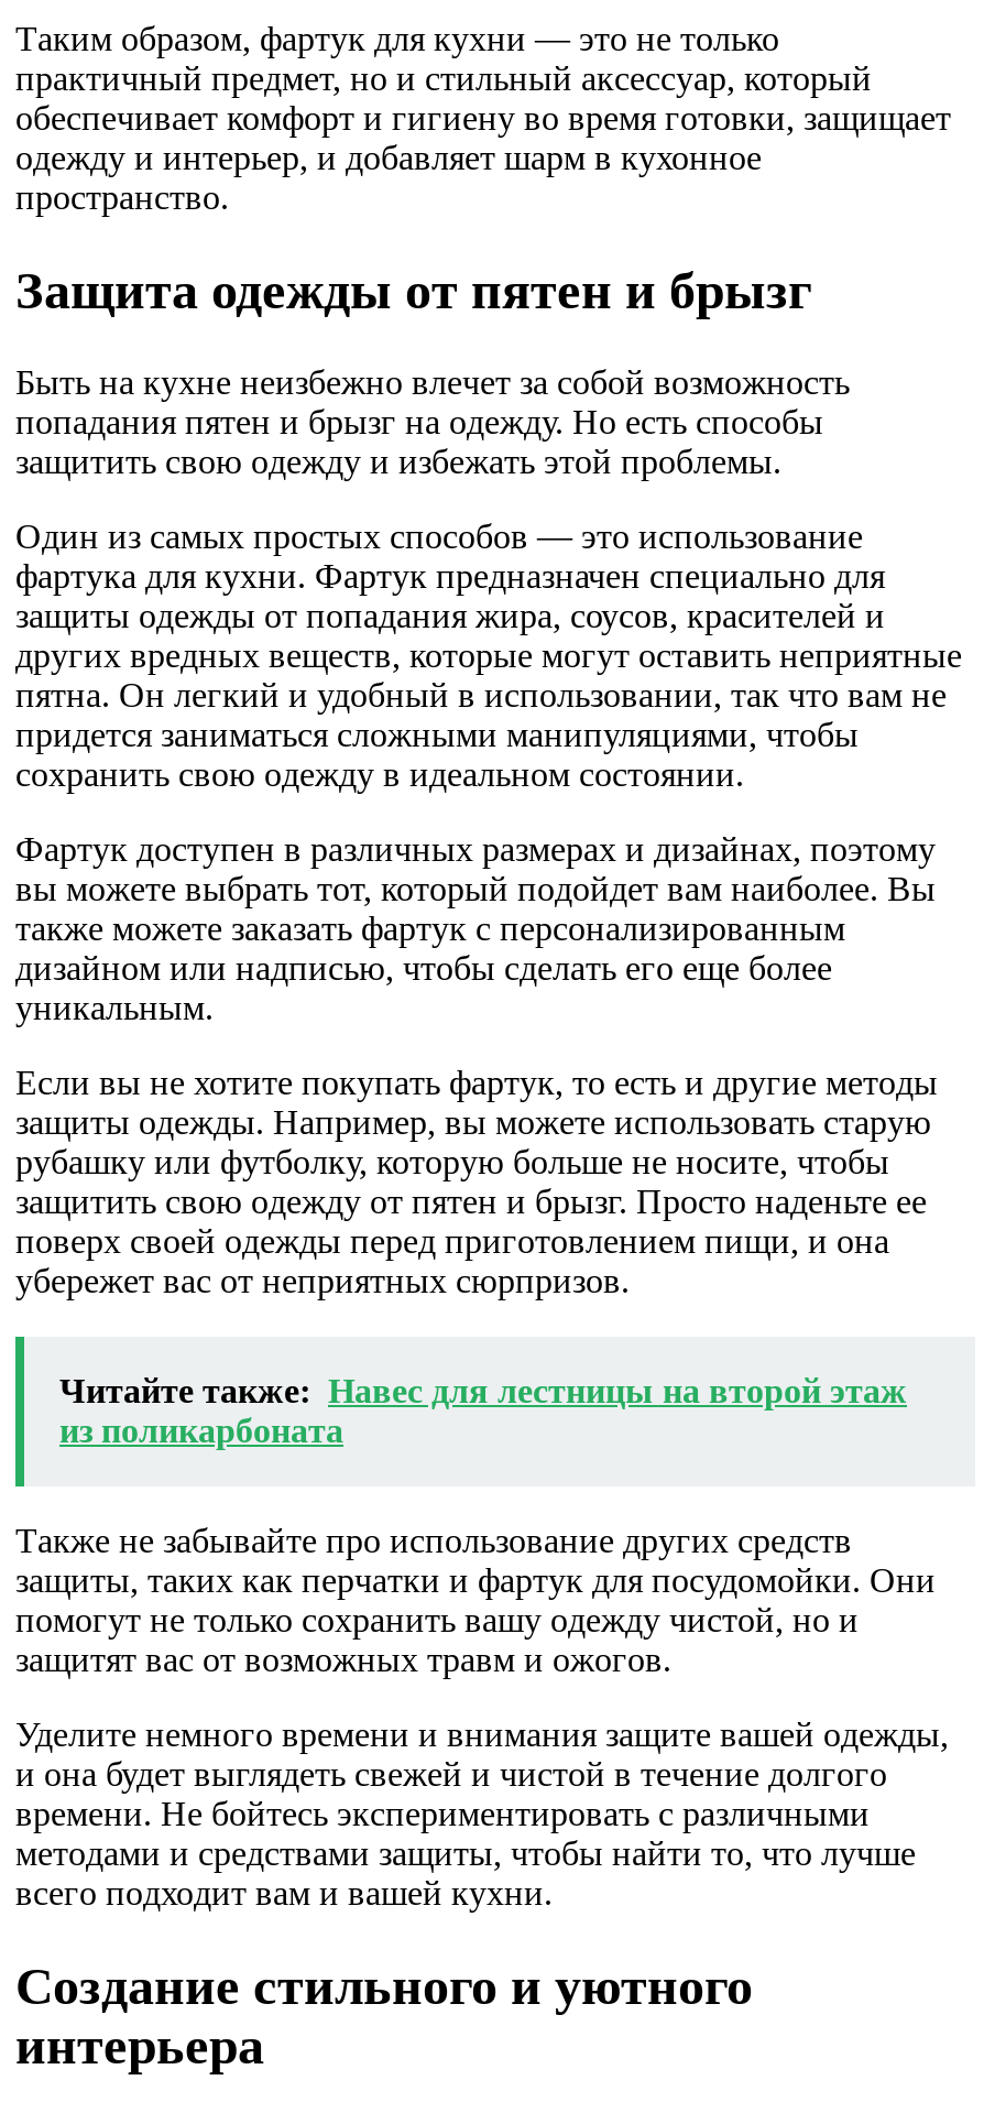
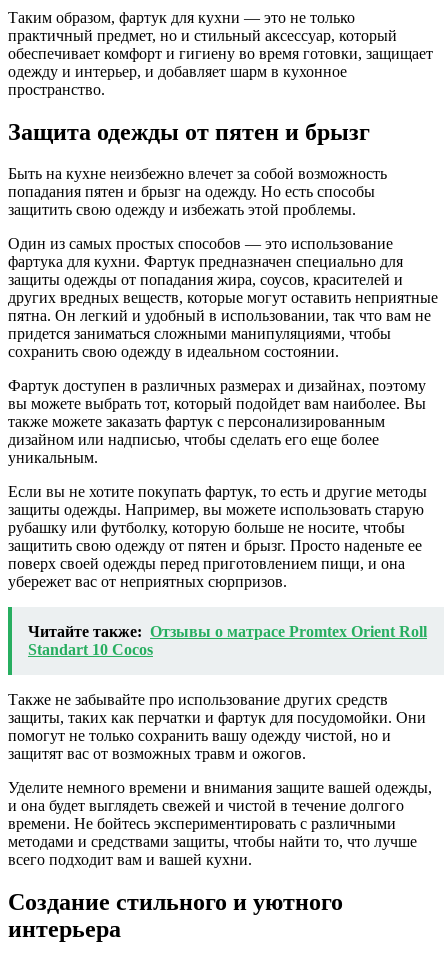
[59,1373,907,1450] Читайте также: Навес для лестницы на второй этаж | из поликарбоната -> [28,623,427,658] Читайте также: Отзывы о матрасе Promtex Orient Roll | Standart 10 Cocos

